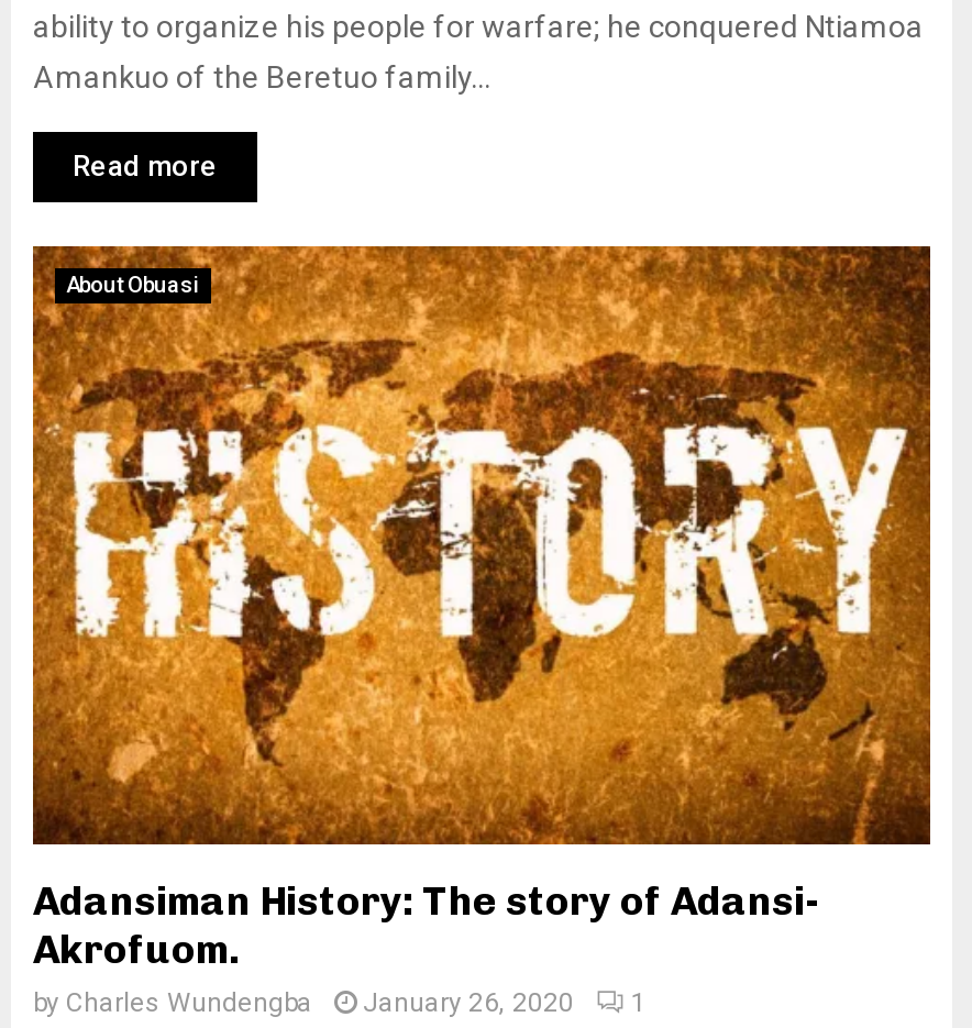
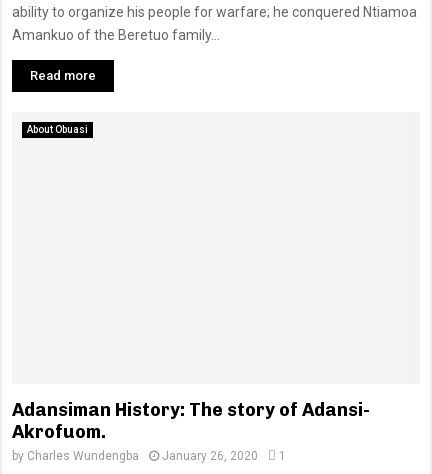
[31,244,932,847] [image] -> none

